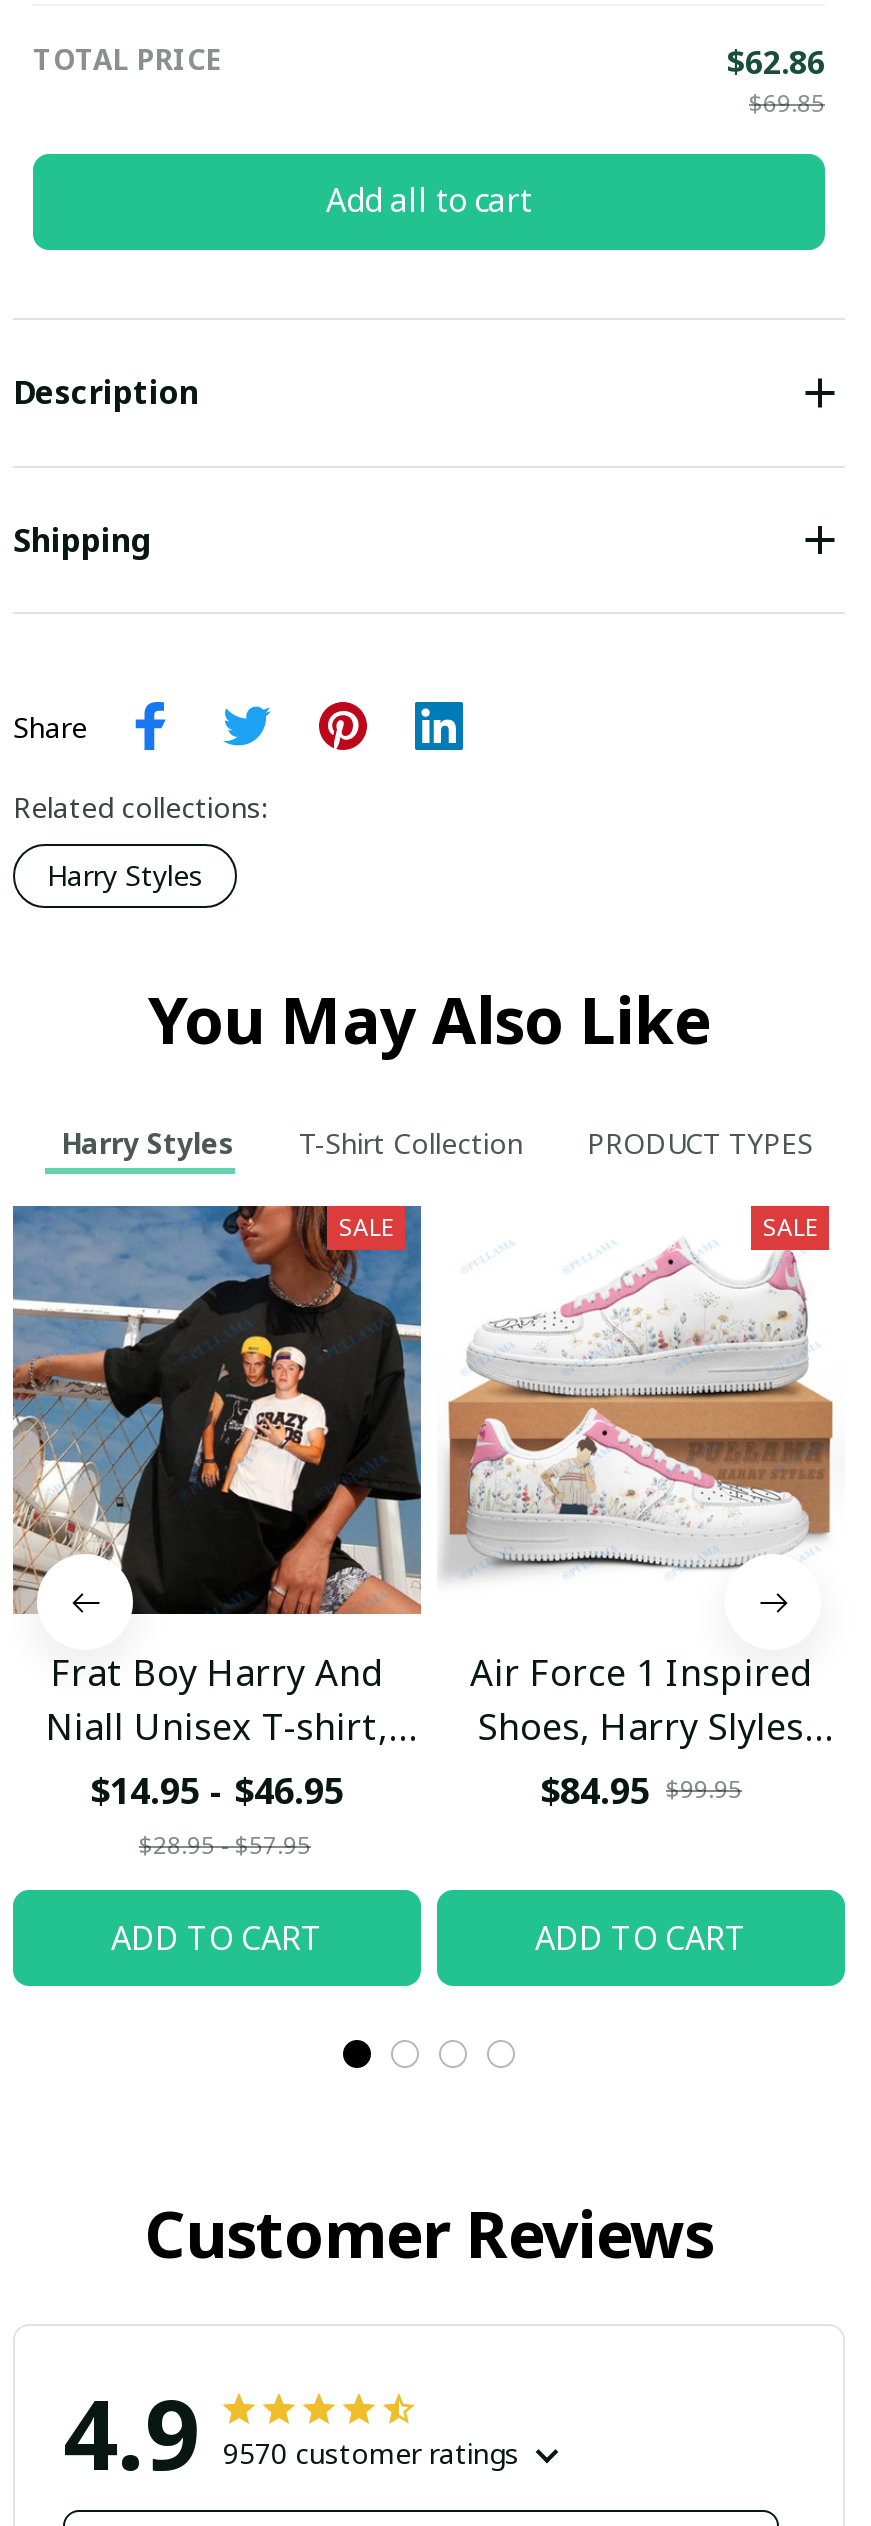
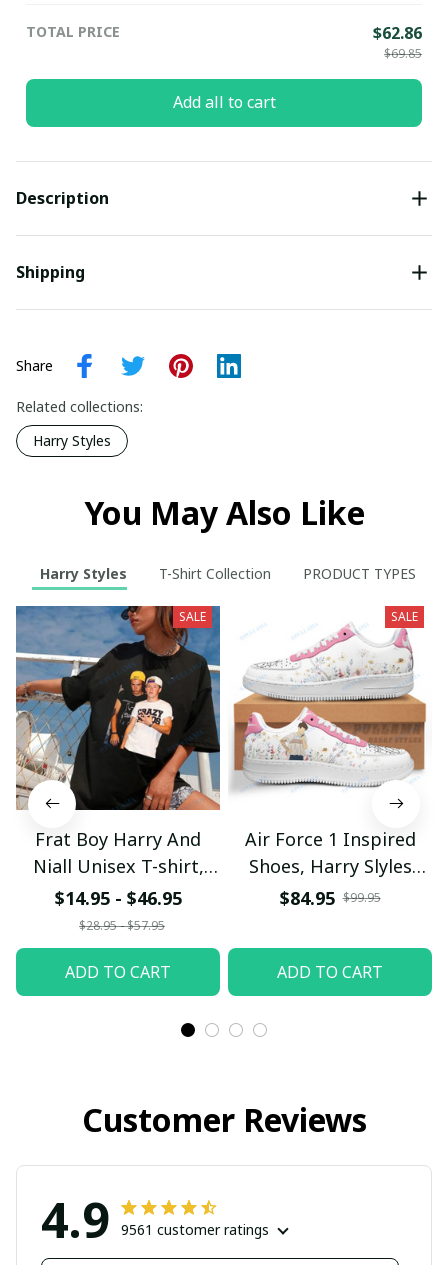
[223,2435,519,2473] 9570 customer ratings -> [121,1220,269,1239] 9561 customer ratings

